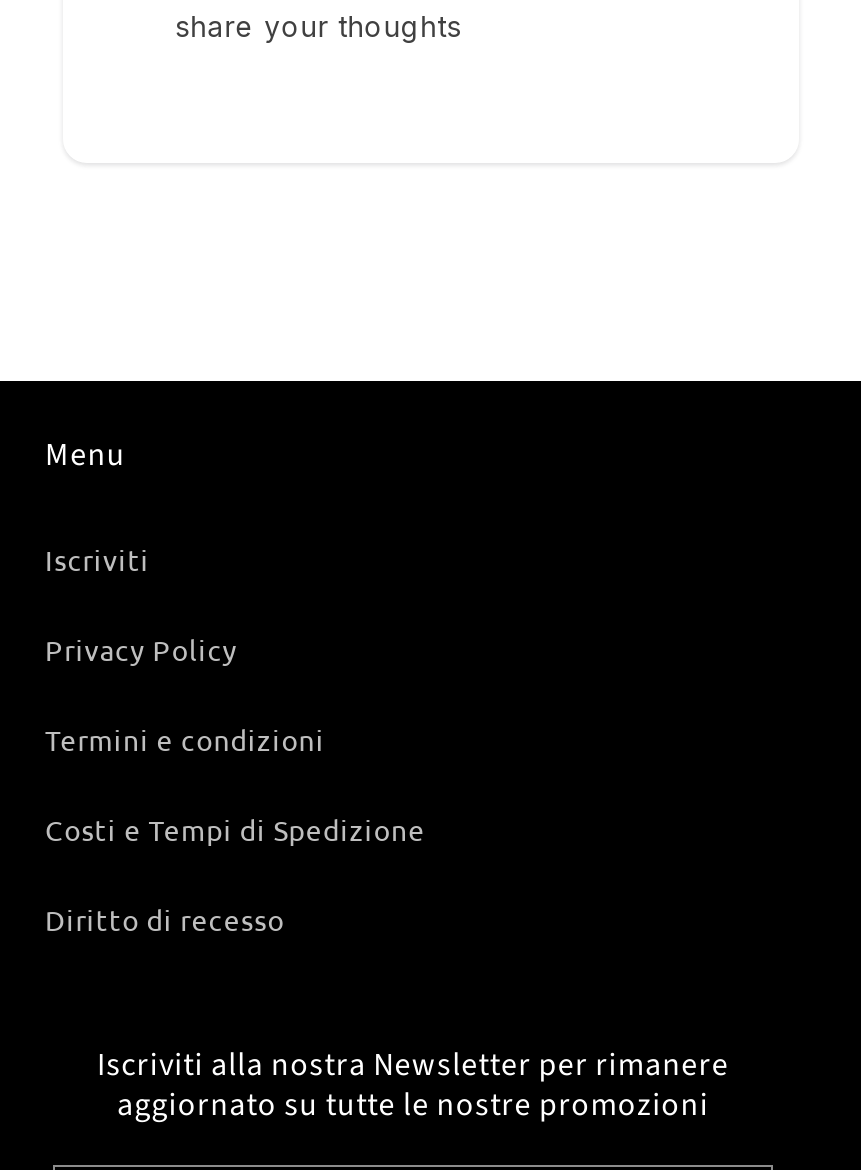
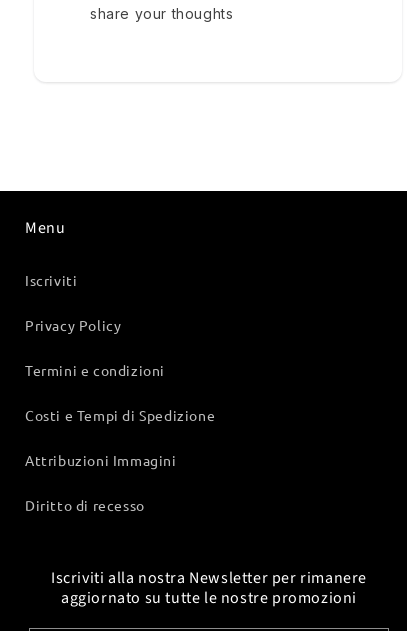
none -> [25,451,177,469] Attribuzioni Immagini

